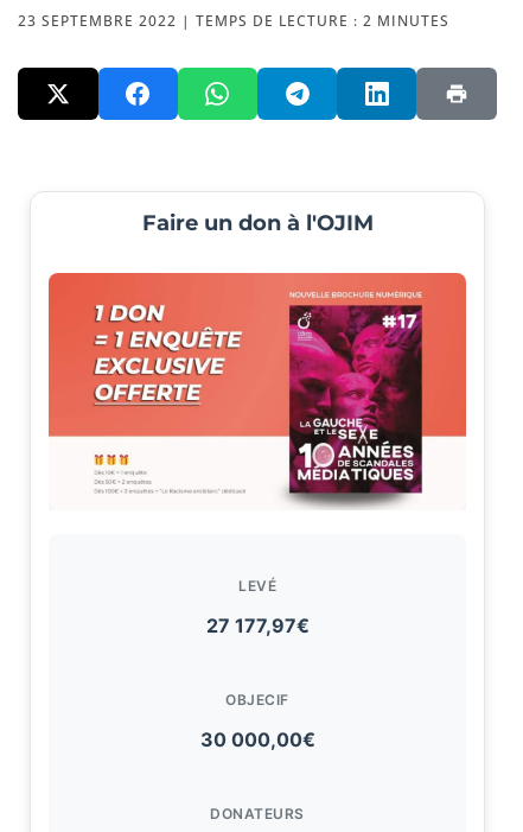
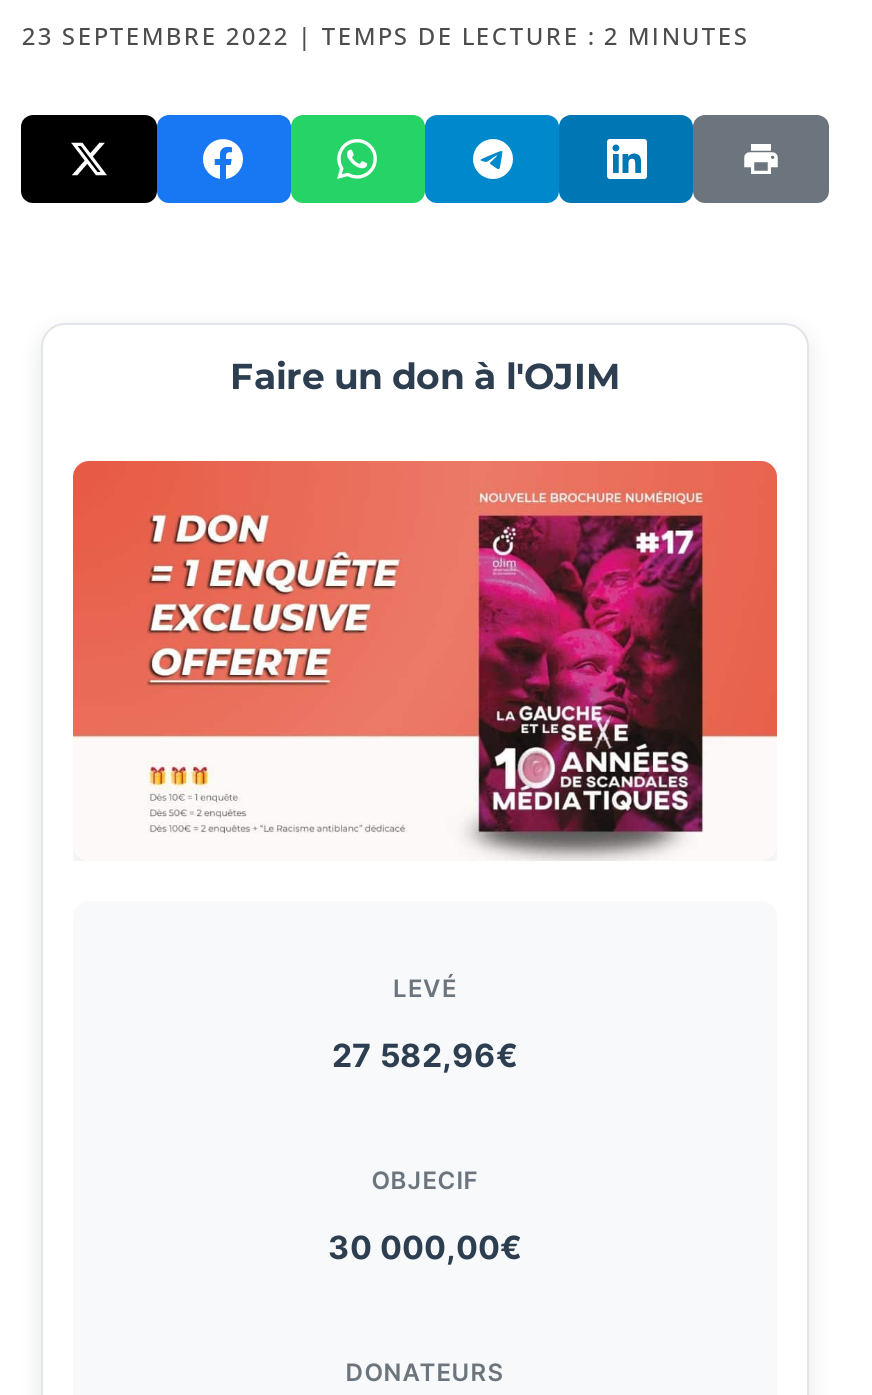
[206,613,309,637] 27 177,97€ -> [332,1035,518,1075] 27 582,96€

